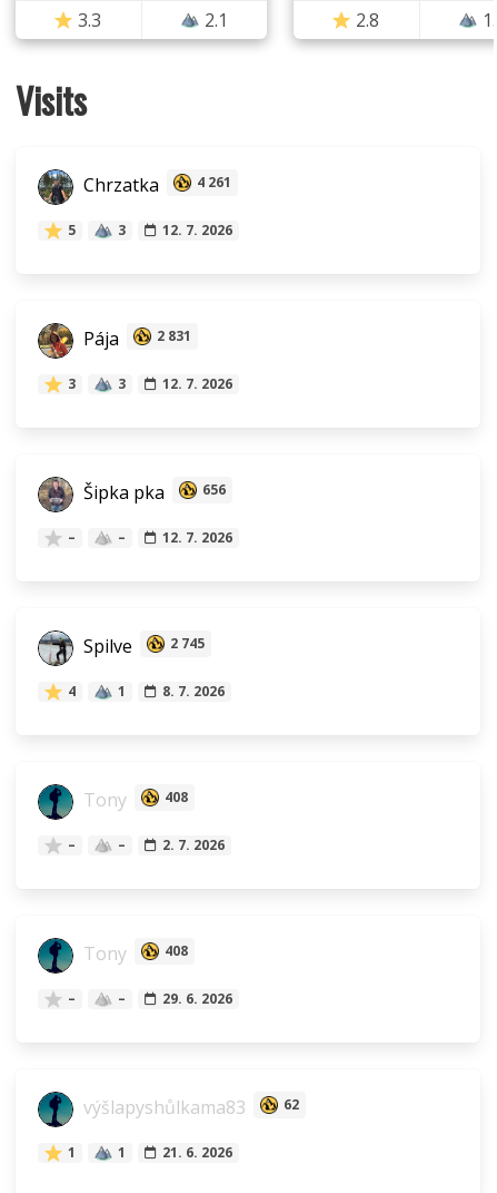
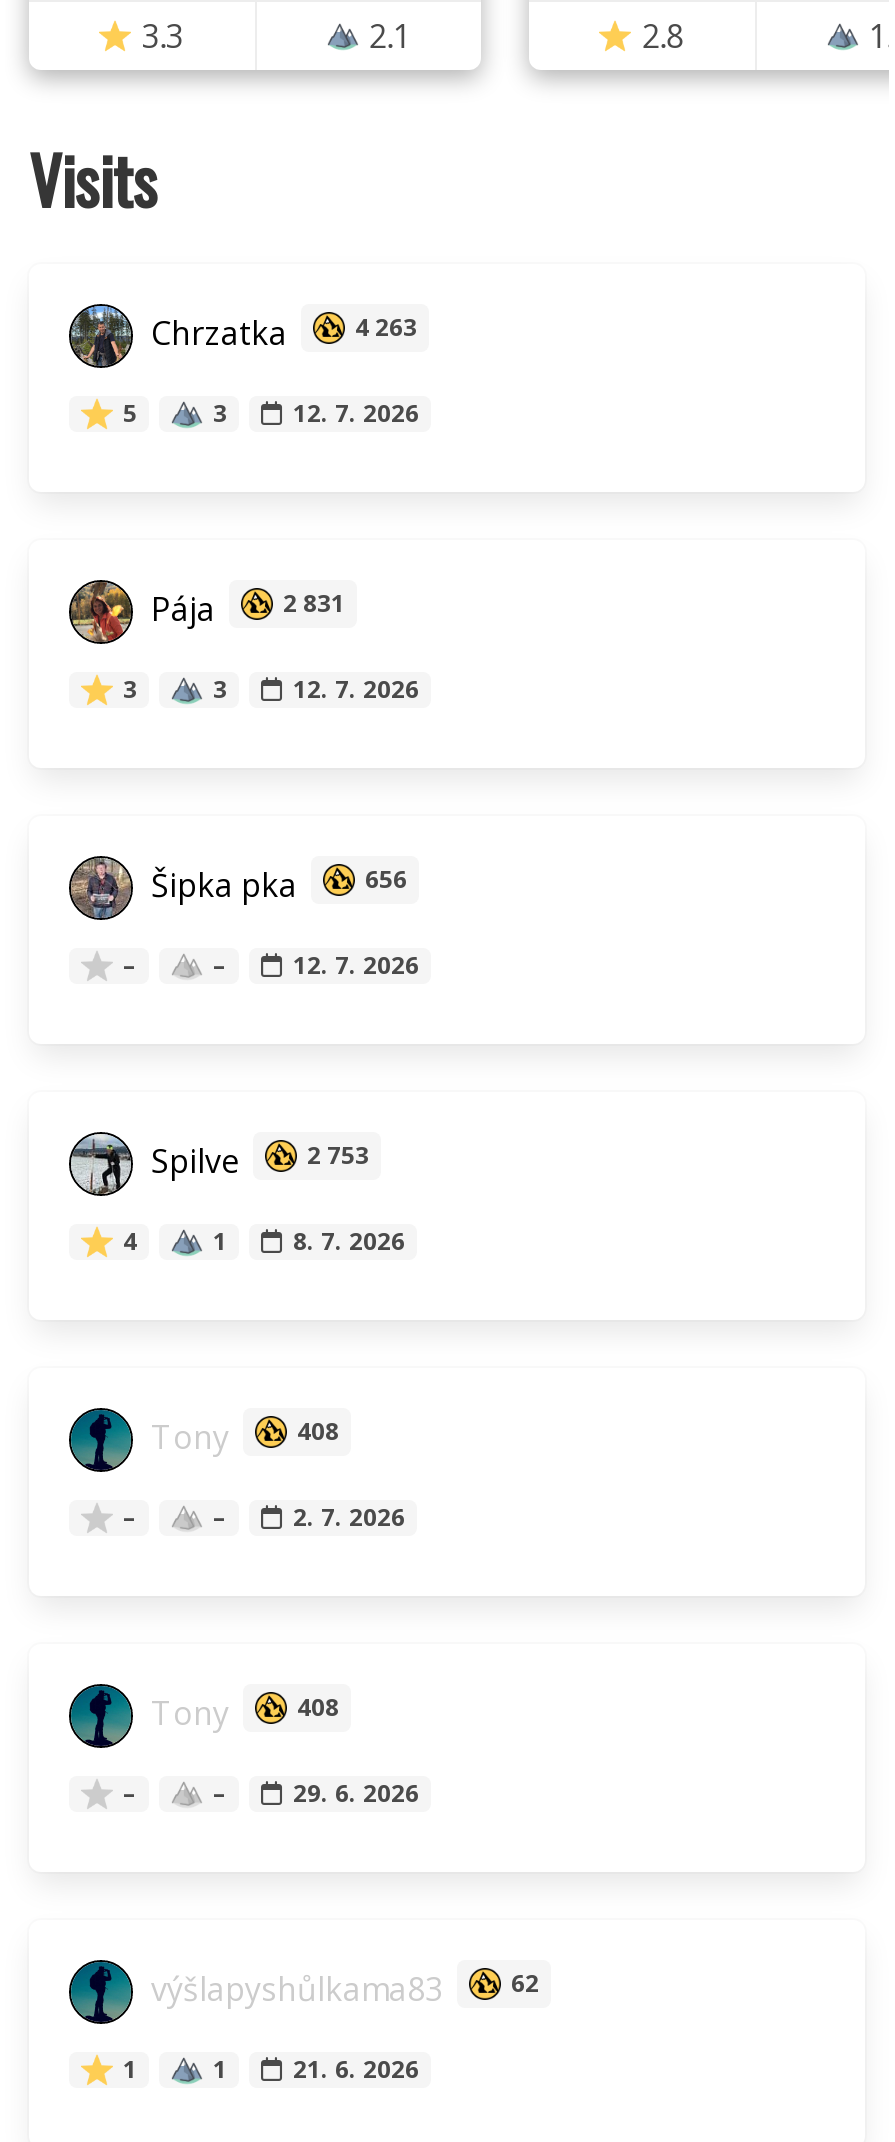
[79,172,231,197] Chrzatka 4 261 -> [143,310,417,354] Chrzatka 4 263
[79,634,205,658] Spilve 2 745 -> [143,1138,369,1182] Spilve 2 753

